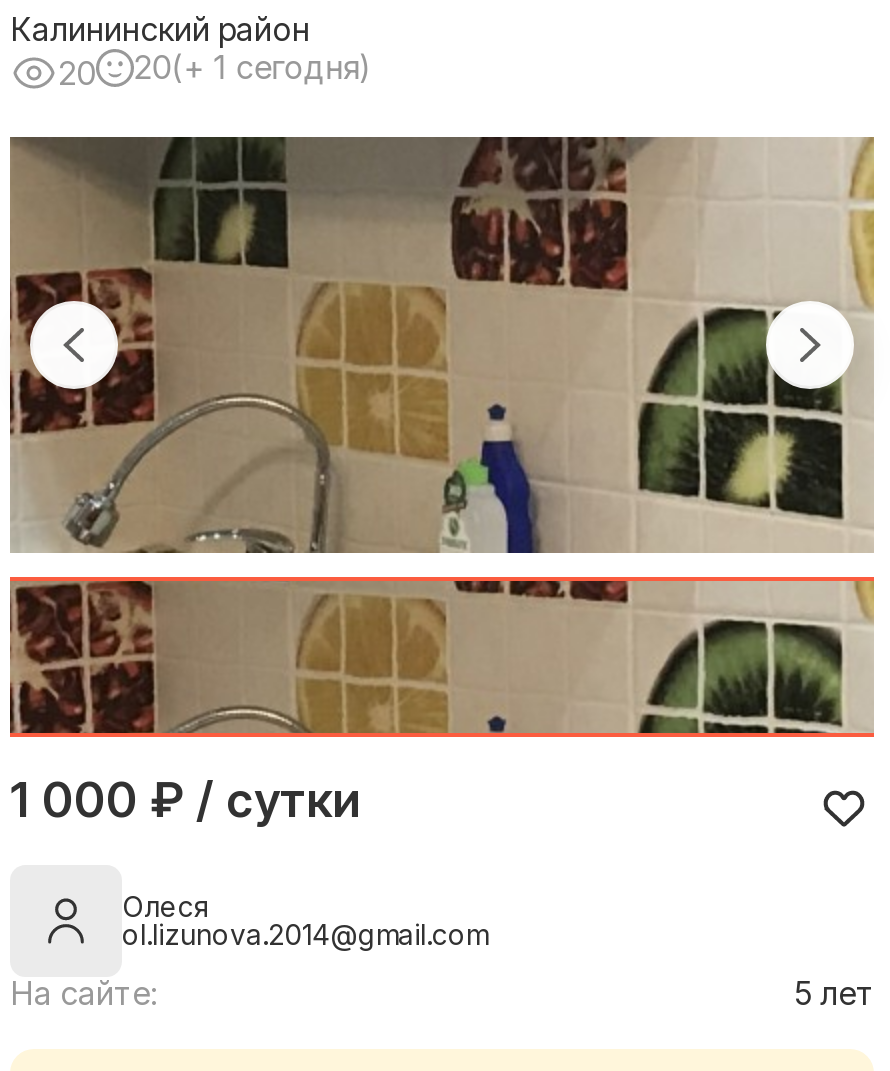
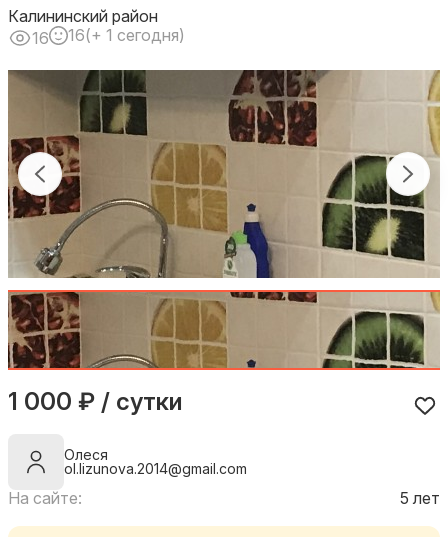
[58,53,96,93] 20 -> [32,28,49,48] 16
[134,48,372,88] 20(+ 1 сегодня) -> [68,25,185,45] 16(+ 1 сегодня)

